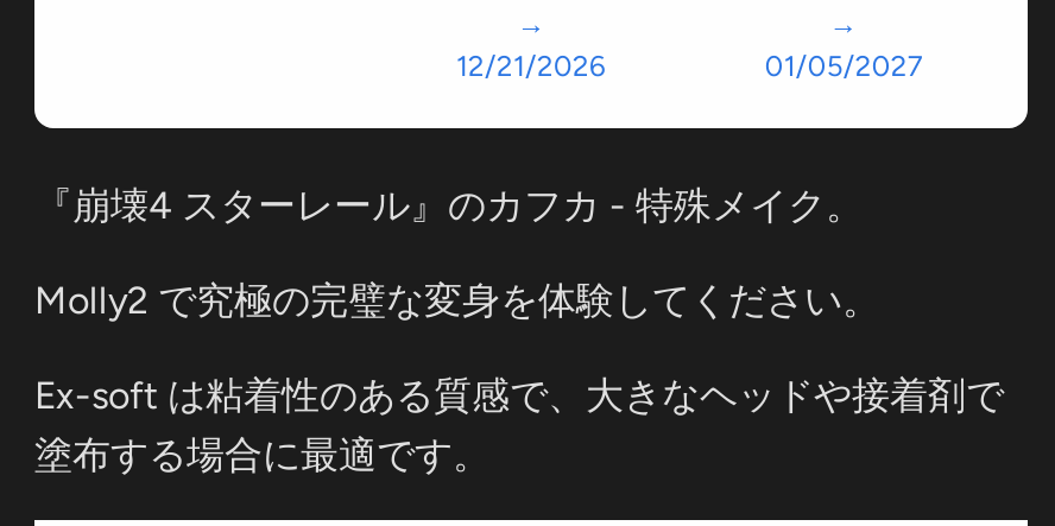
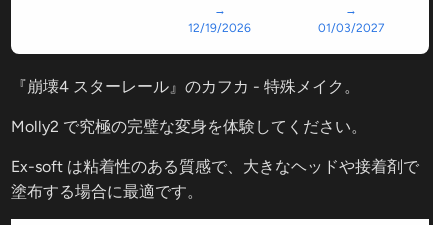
[456,49,606,82] 12/21/2026 -> [188,21,251,35] 12/19/2026
[765,49,921,82] 01/05/2027 -> [318,21,384,35] 01/03/2027

